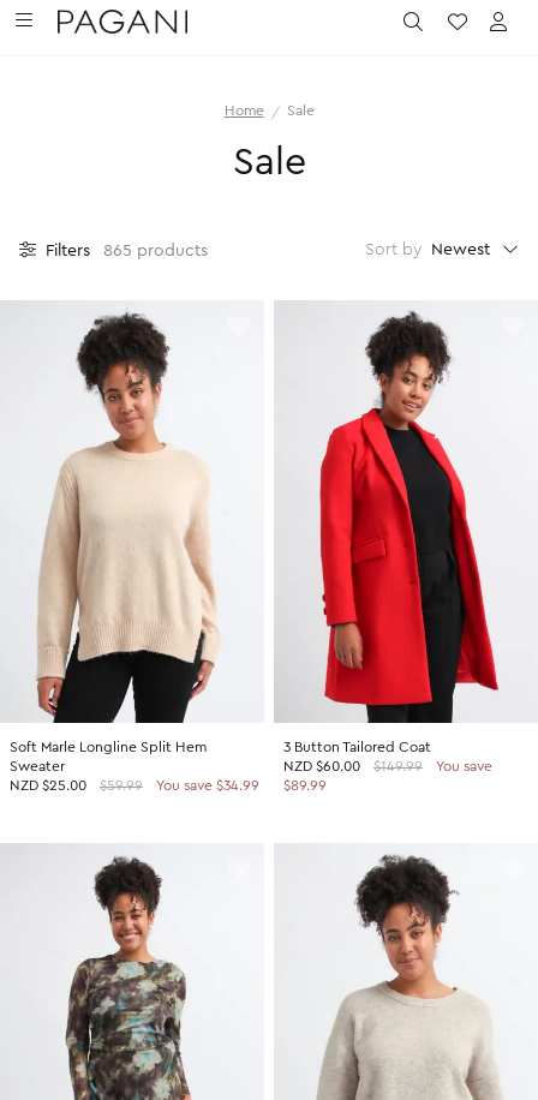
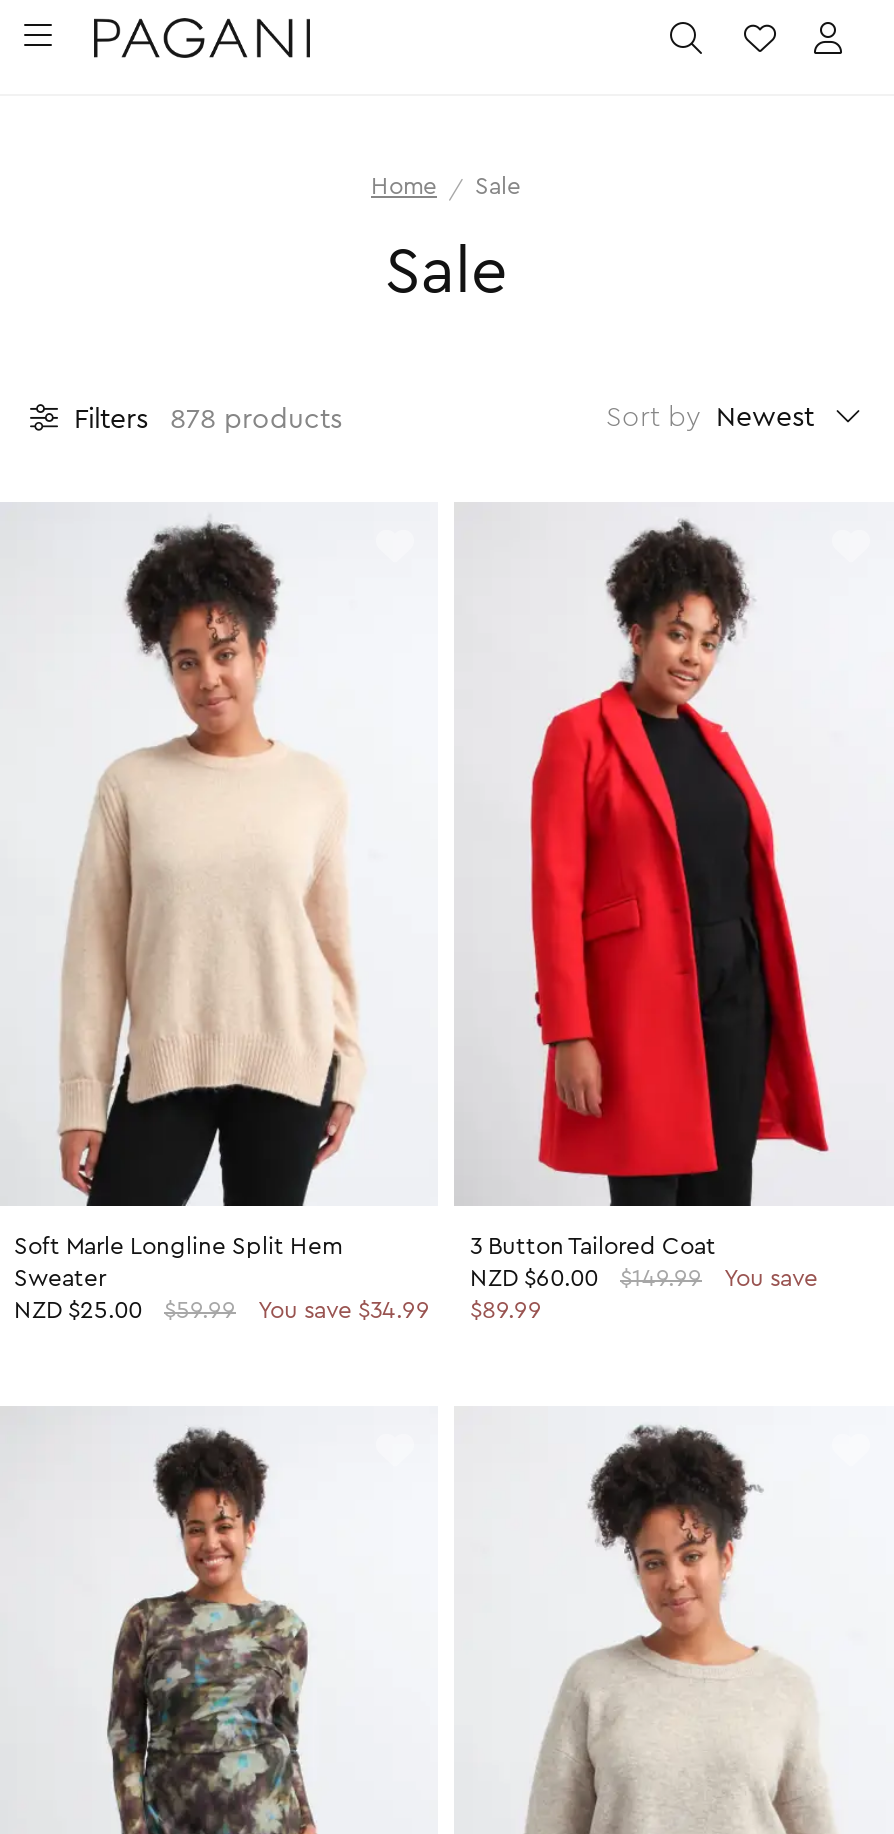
[46,243,208,260] Filters 865 products -> [74,406,342,435] Filters 878 products

